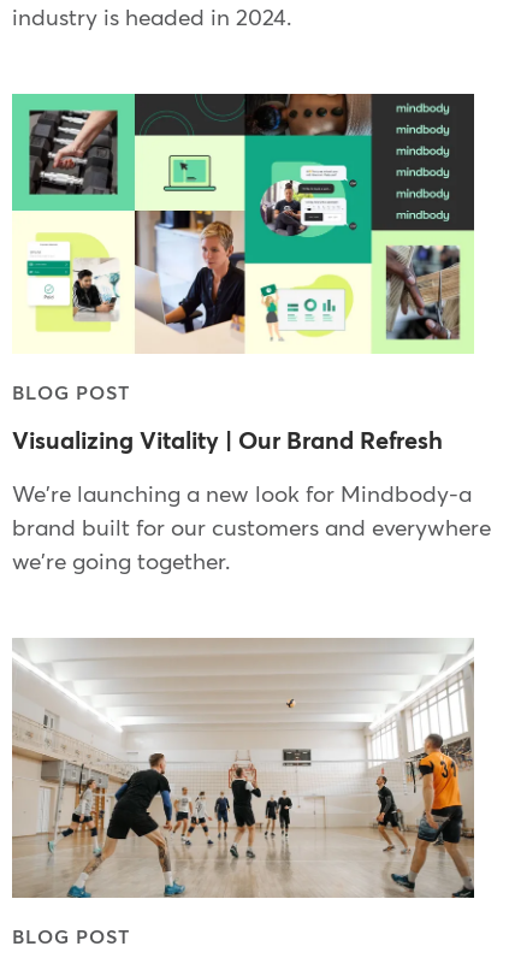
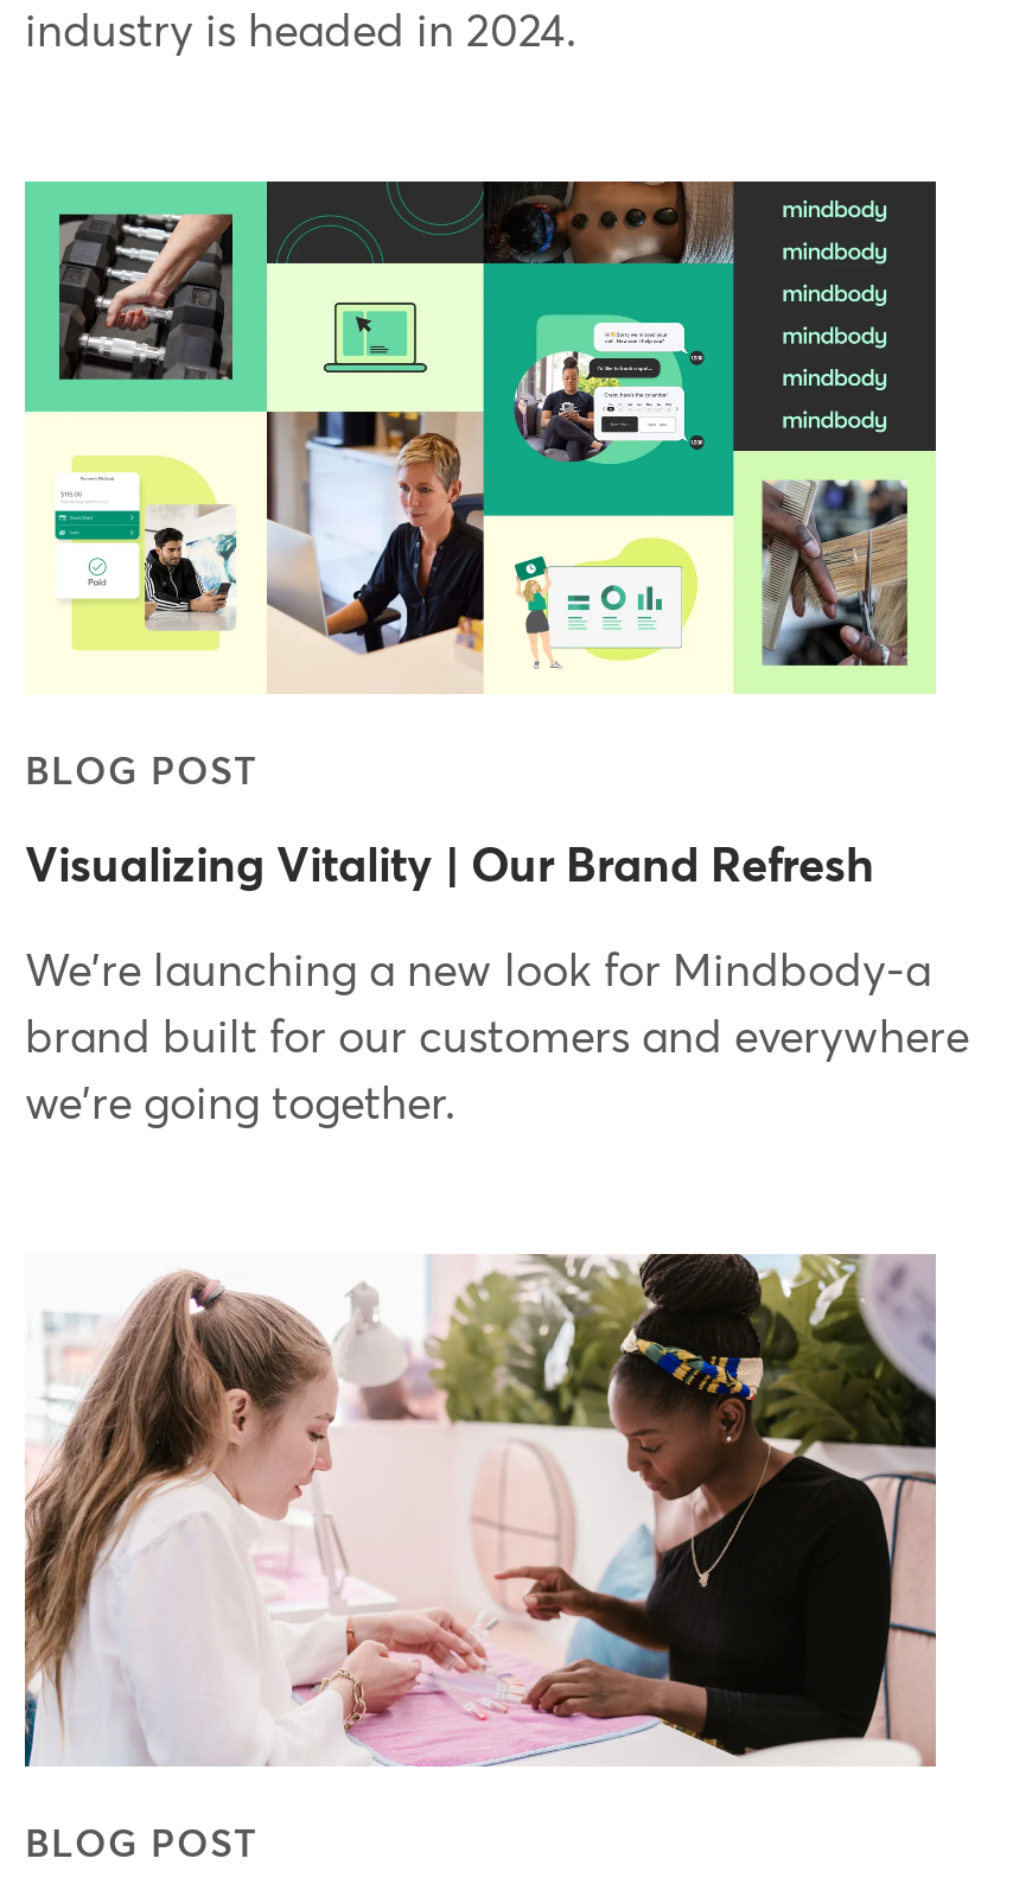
[11,638,475,899] [image] -> [23,1253,936,1768] [image]

